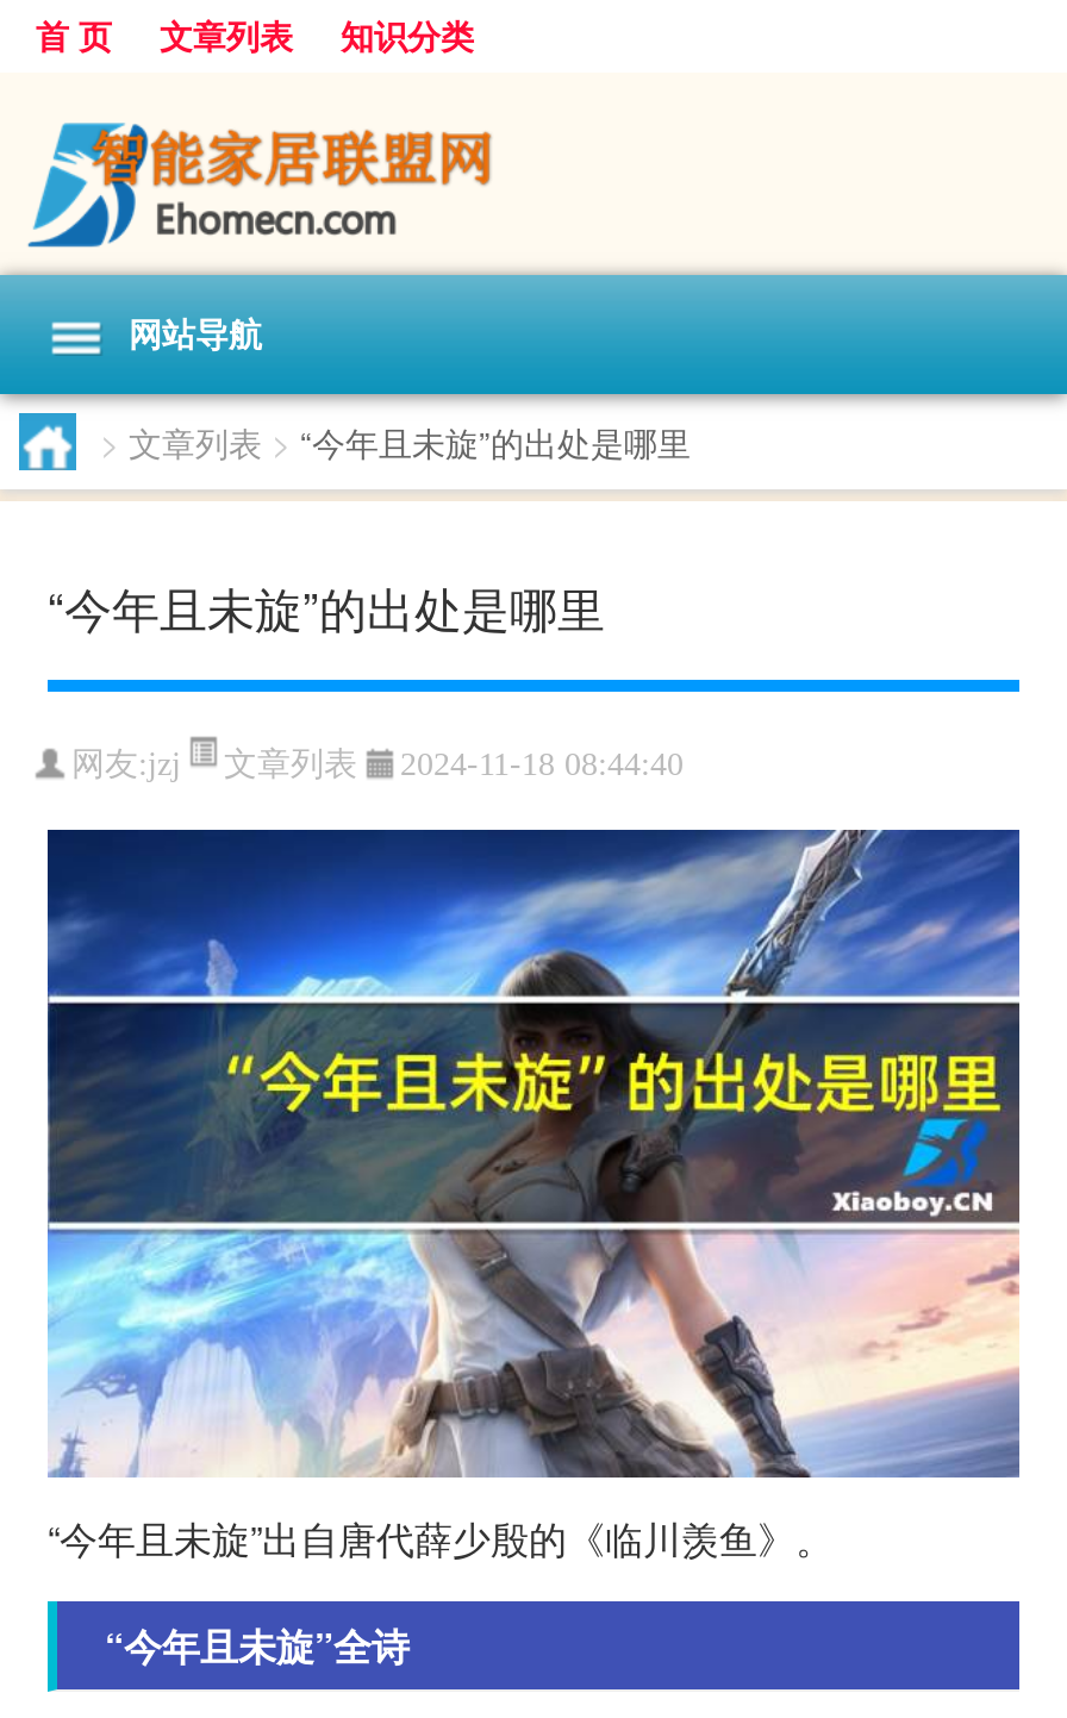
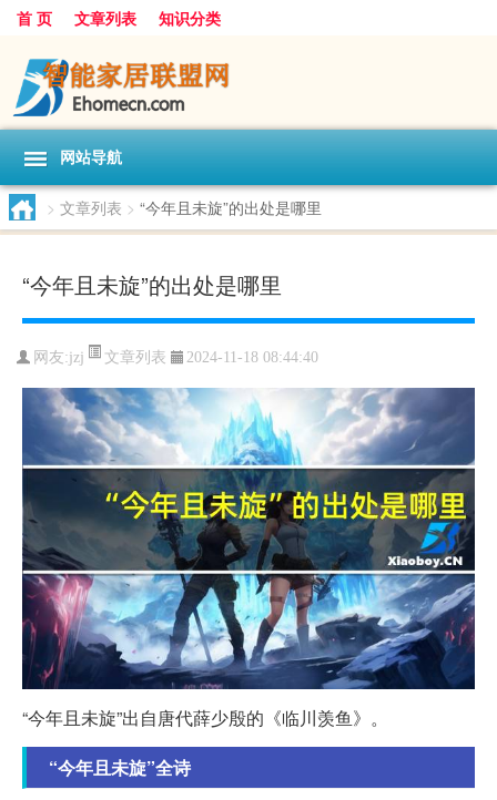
[45,827,1022,1480] [image] -> [21,387,476,690] [image]

